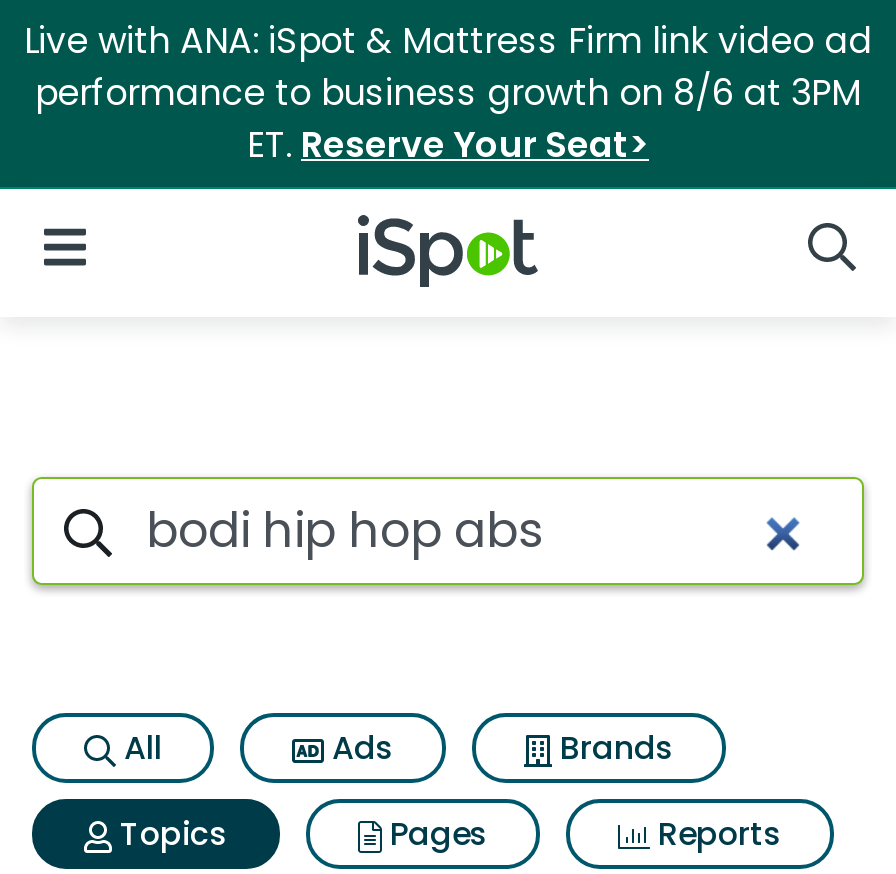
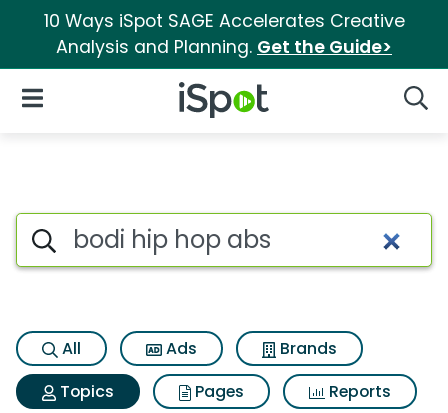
[24,17,872,169] Live with ANA: iSpot & Mattress Firm link video ad | performance to business growth on 8/6 at 3PM | ET. Reserve Your Seat> -> [43,9,404,59] 10 Ways iSpot SAGE Accelerates Creative | Analysis and Planning. Get the Guide>

